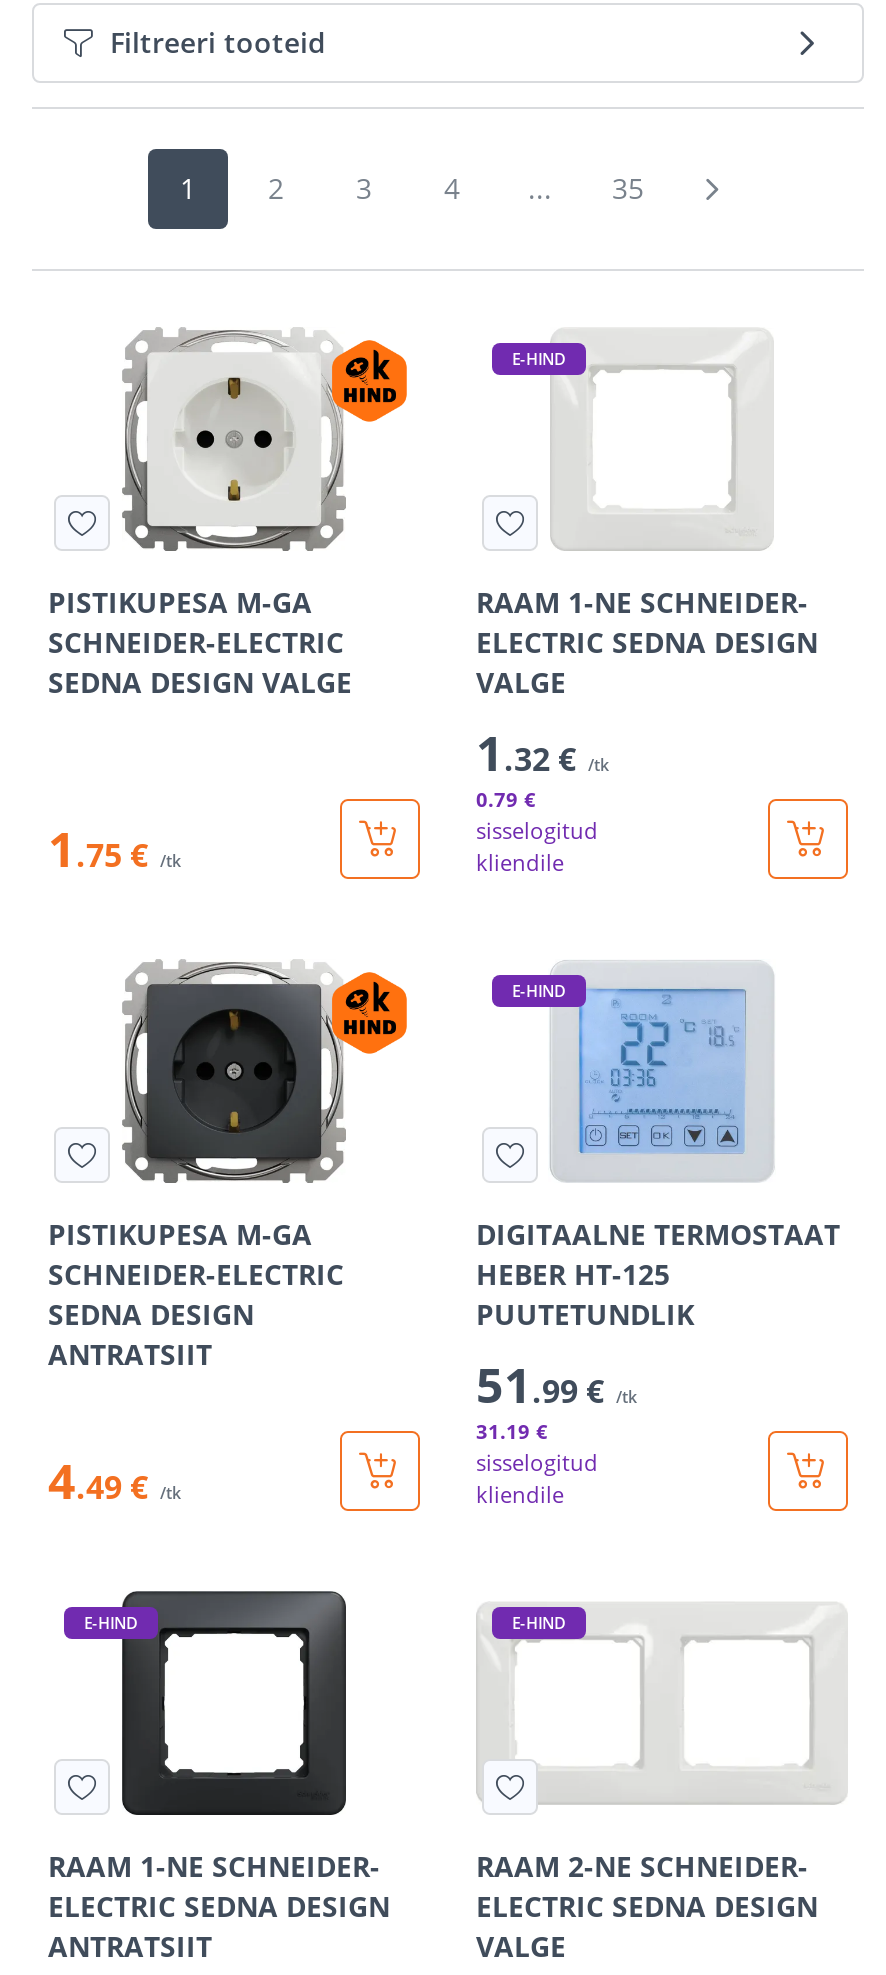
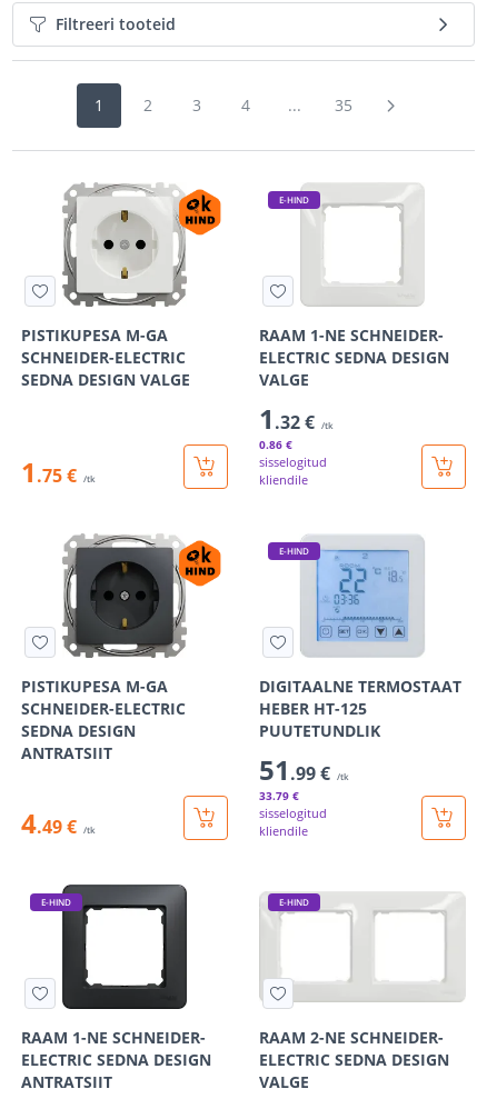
[476,785,536,813] 0.79 € -> [259,437,292,452] 0.86 €
[476,1417,548,1445] 31.19 € -> [259,788,299,803] 33.79 €

